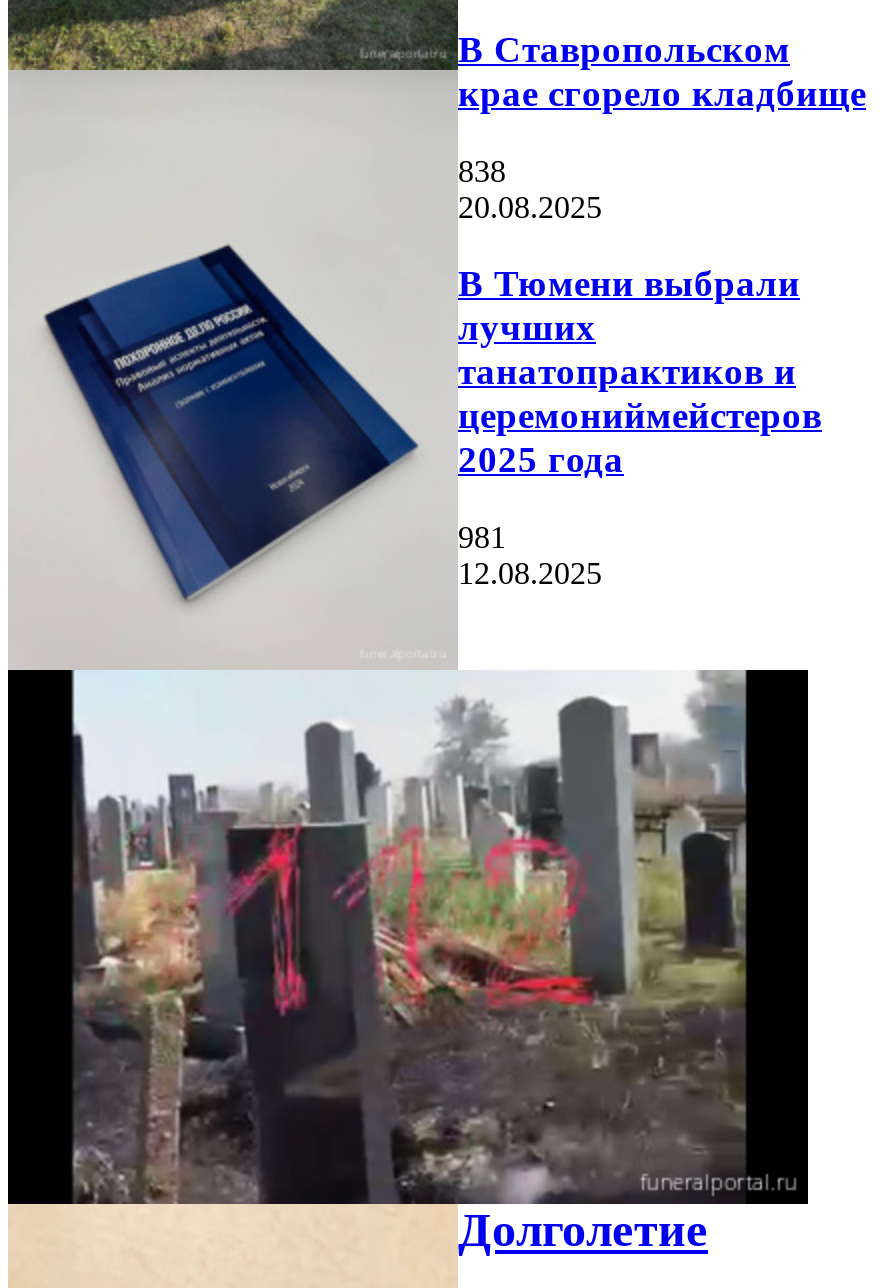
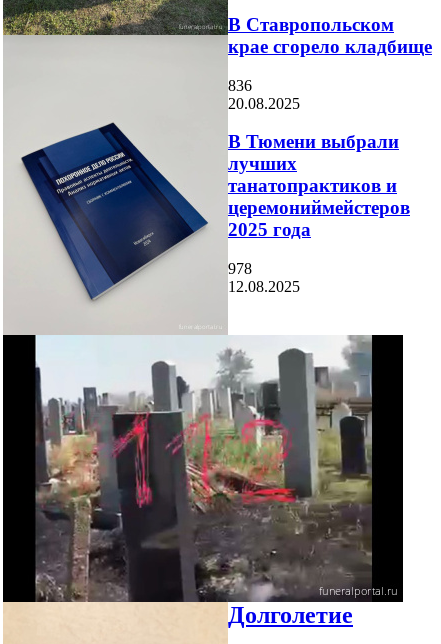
[458,154,506,188] 838 -> [228,77,252,94] 836
[458,520,506,554] 981 -> [228,260,252,277] 978

